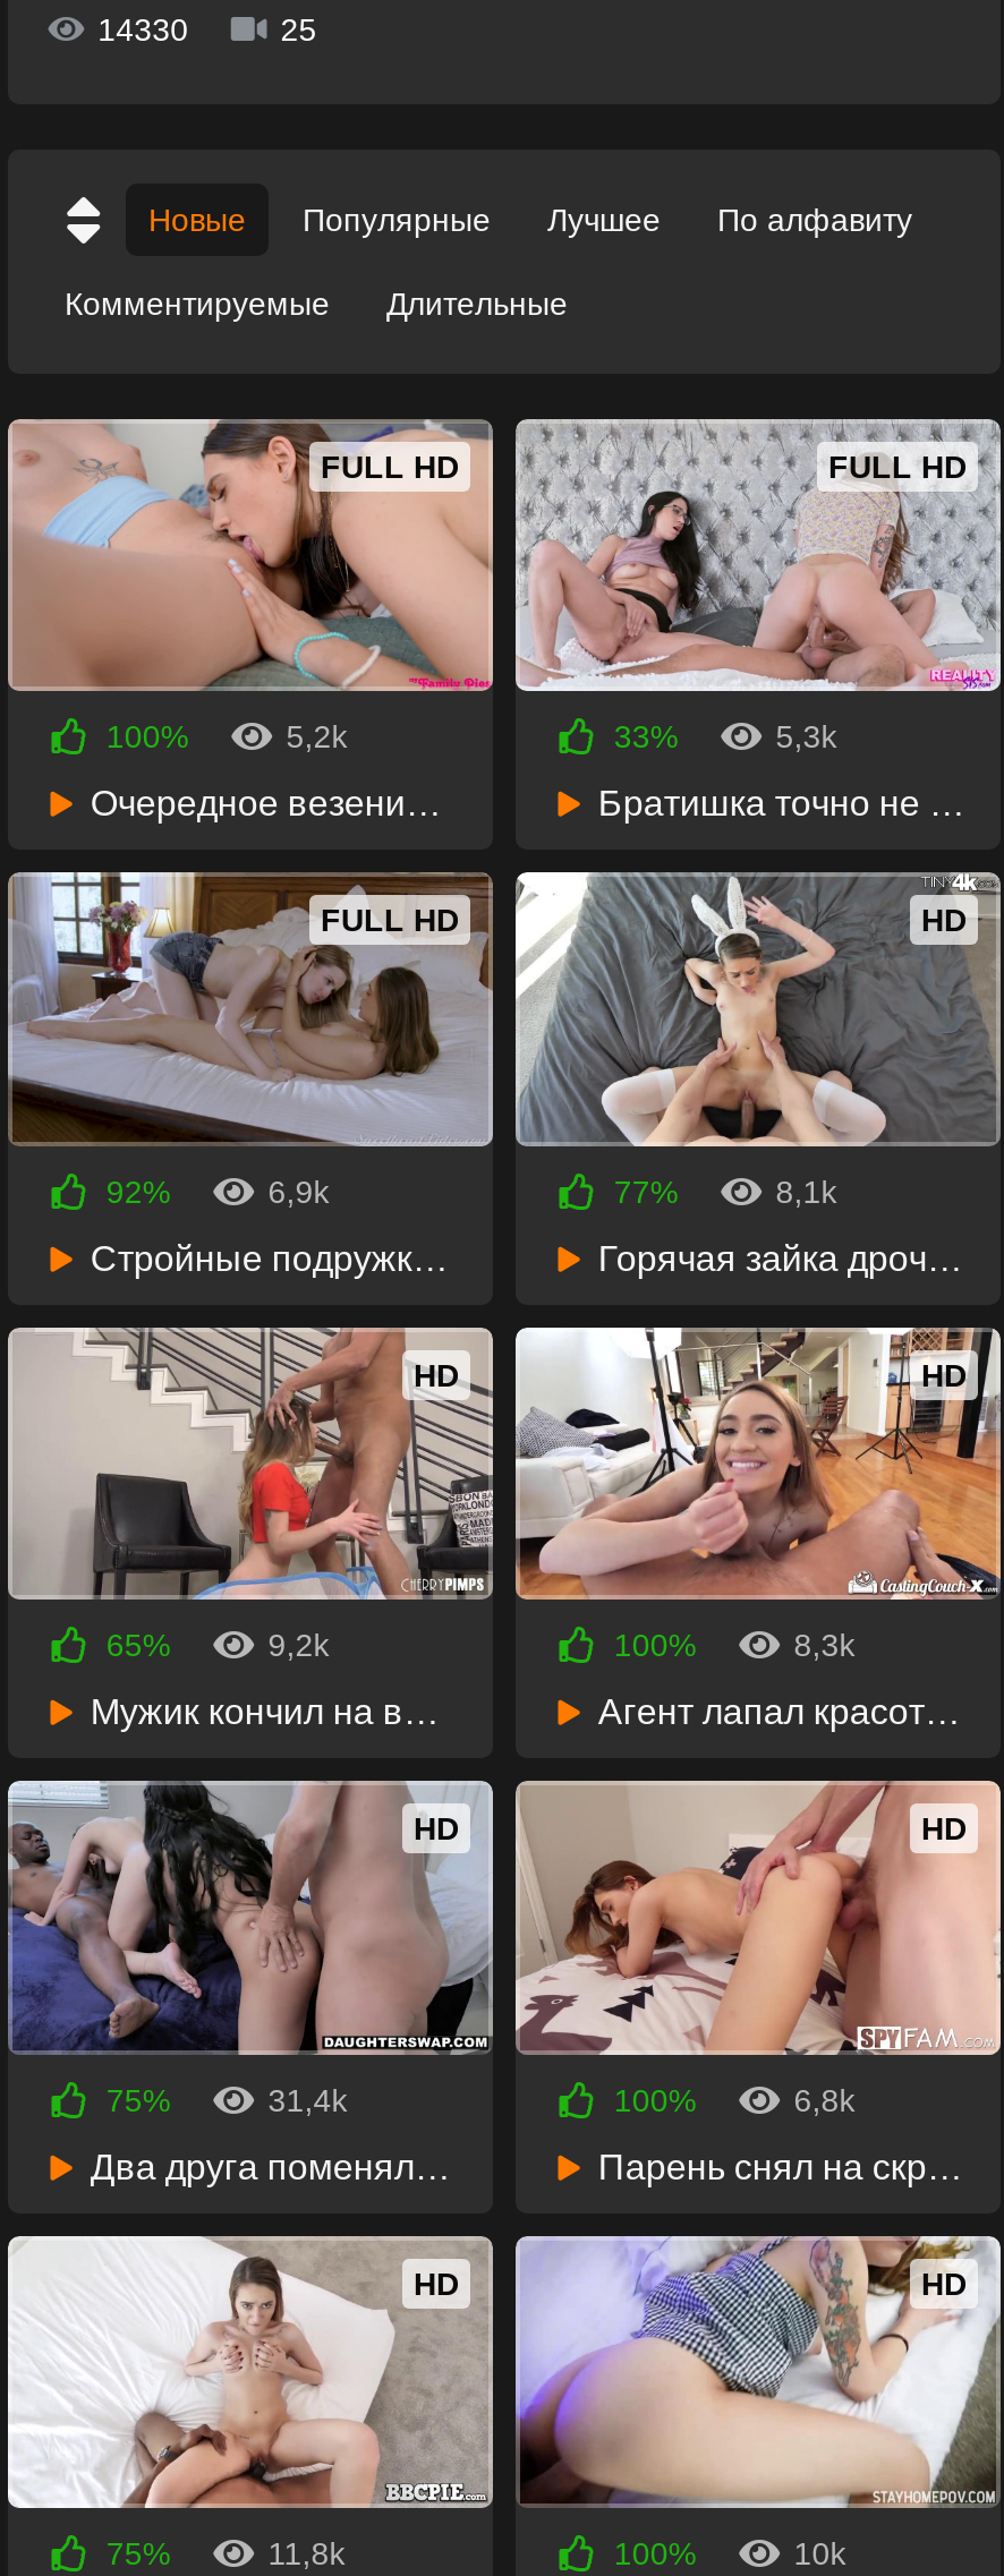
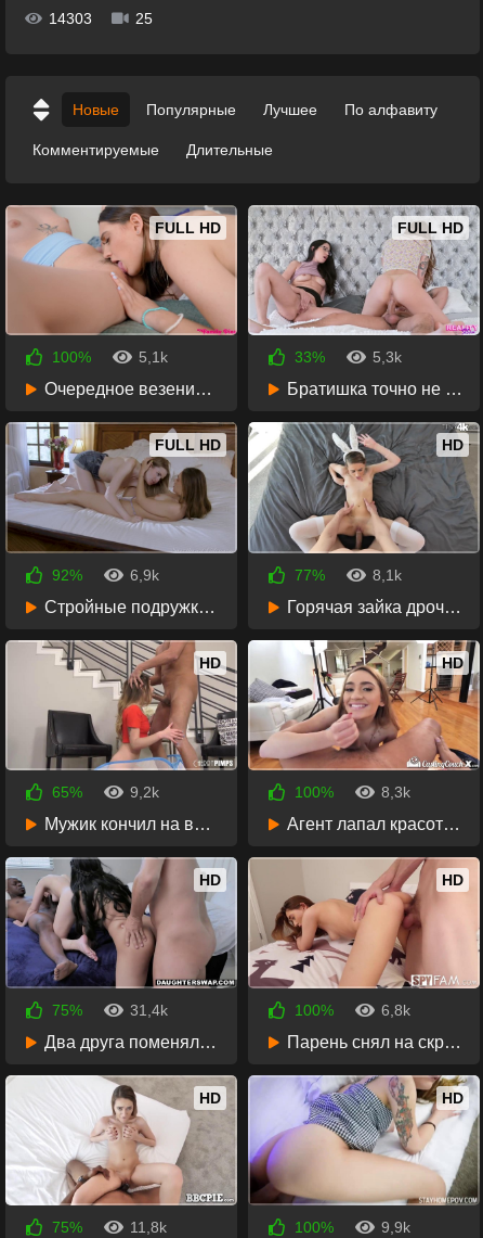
[98,11,188,48] 14330 -> [48,10,92,27] 14303
[286,719,347,755] 5,2k -> [138,349,168,366] 5,1k
[794,2535,846,2571] 10k -> [381,1218,410,1236] 9,9k

